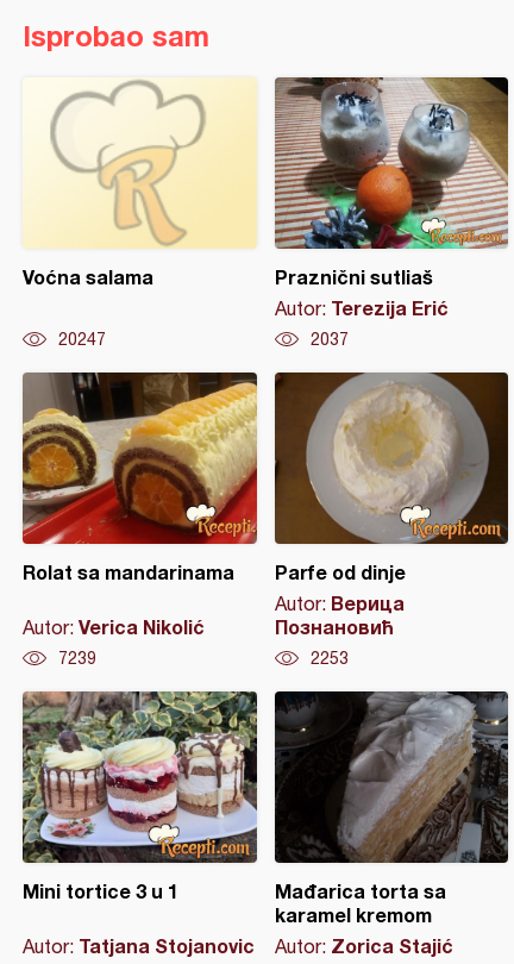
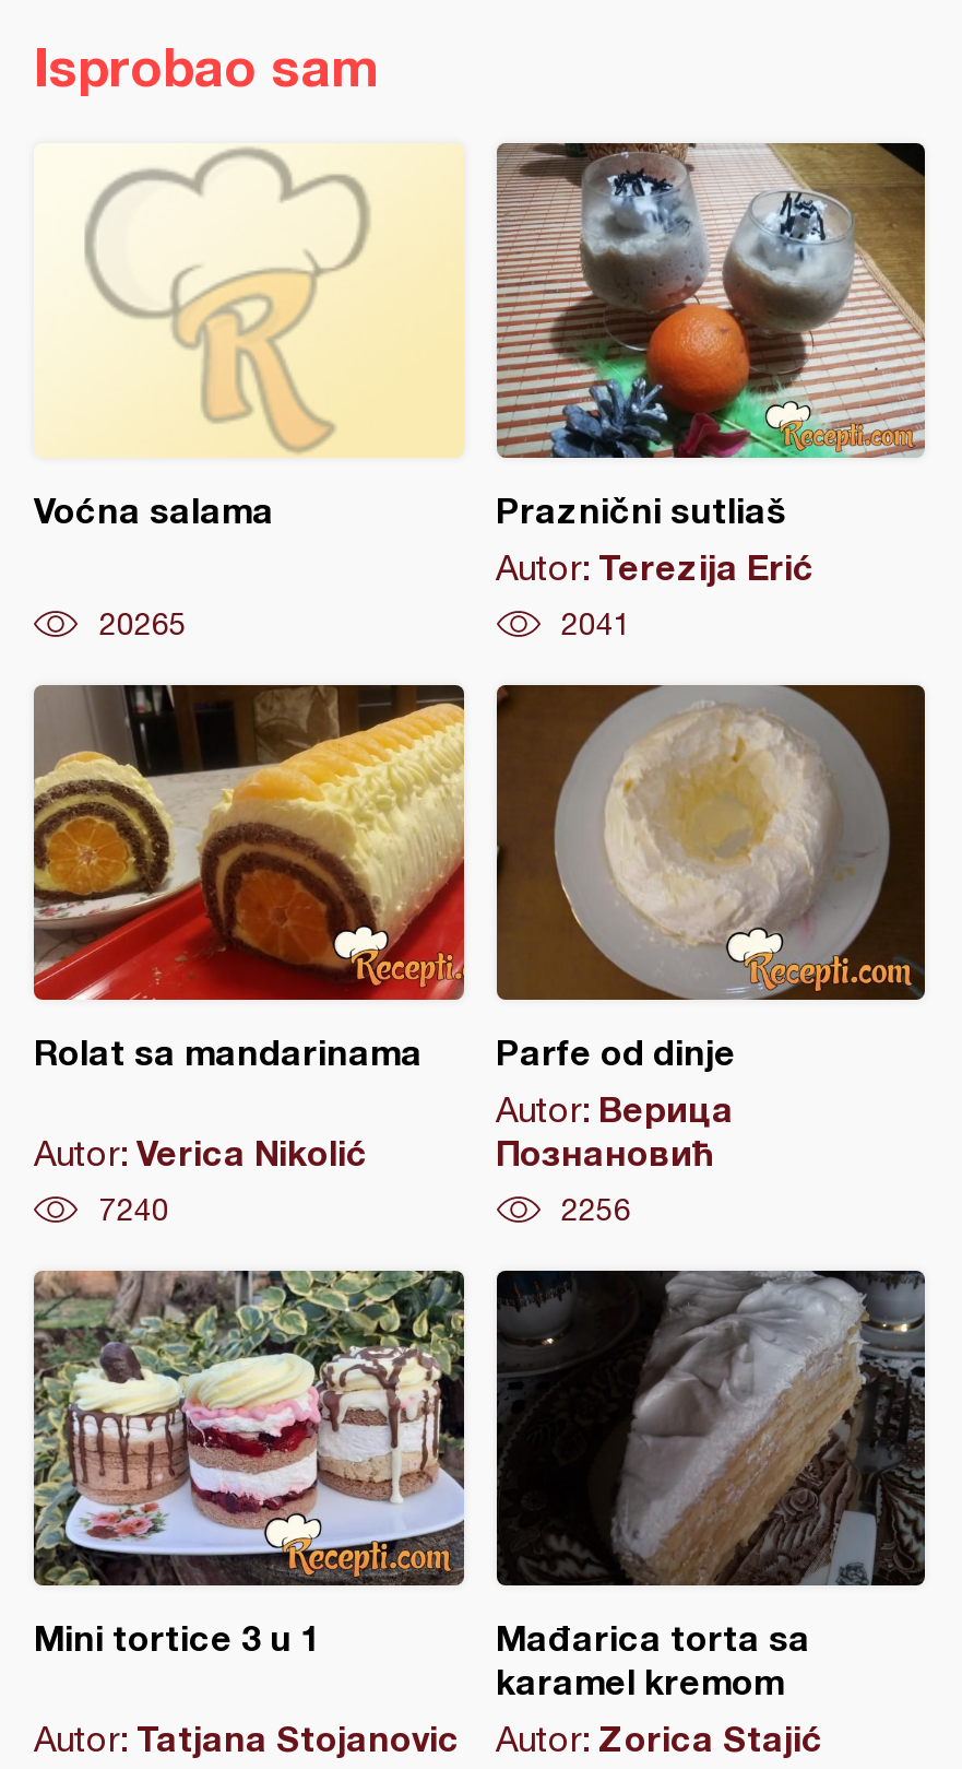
[58,330,106,349] 20247 -> [99,606,187,641] 20265
[310,330,348,349] 2037 -> [561,606,631,641] 2041
[58,649,96,668] 7239 -> [99,1192,169,1227] 7240
[310,649,348,668] 2253 -> [561,1192,631,1227] 2256

